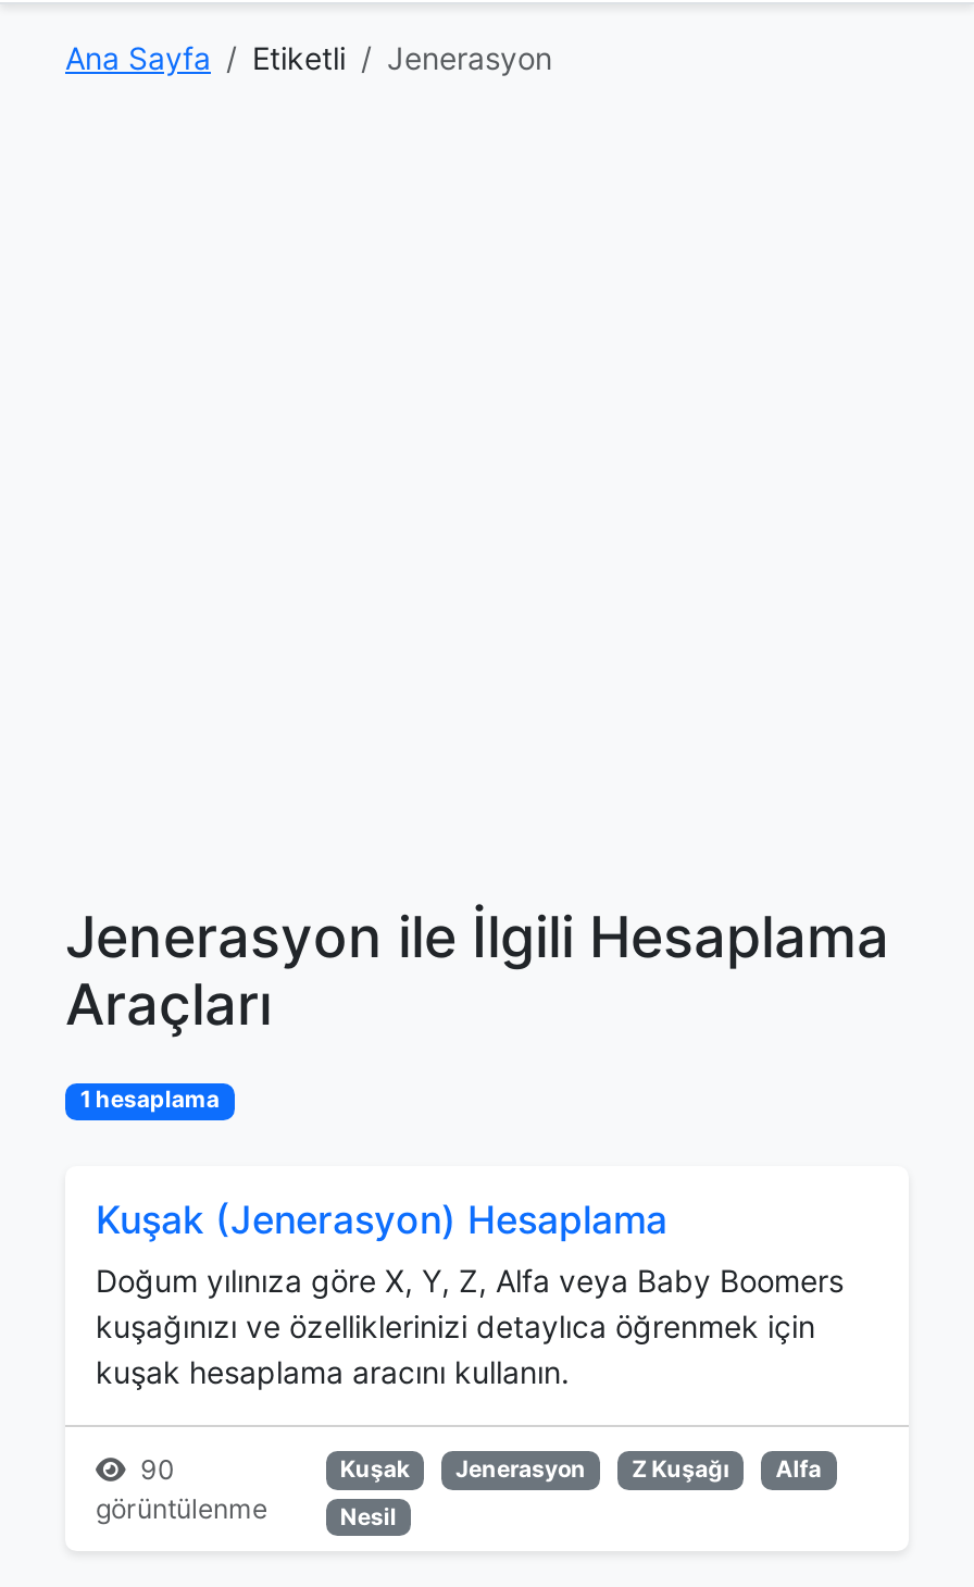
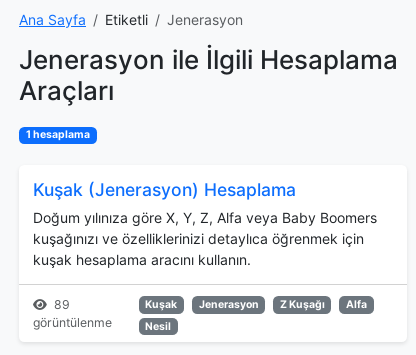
[134,1453,175,1485] 90 -> [50,297,69,312] 89

